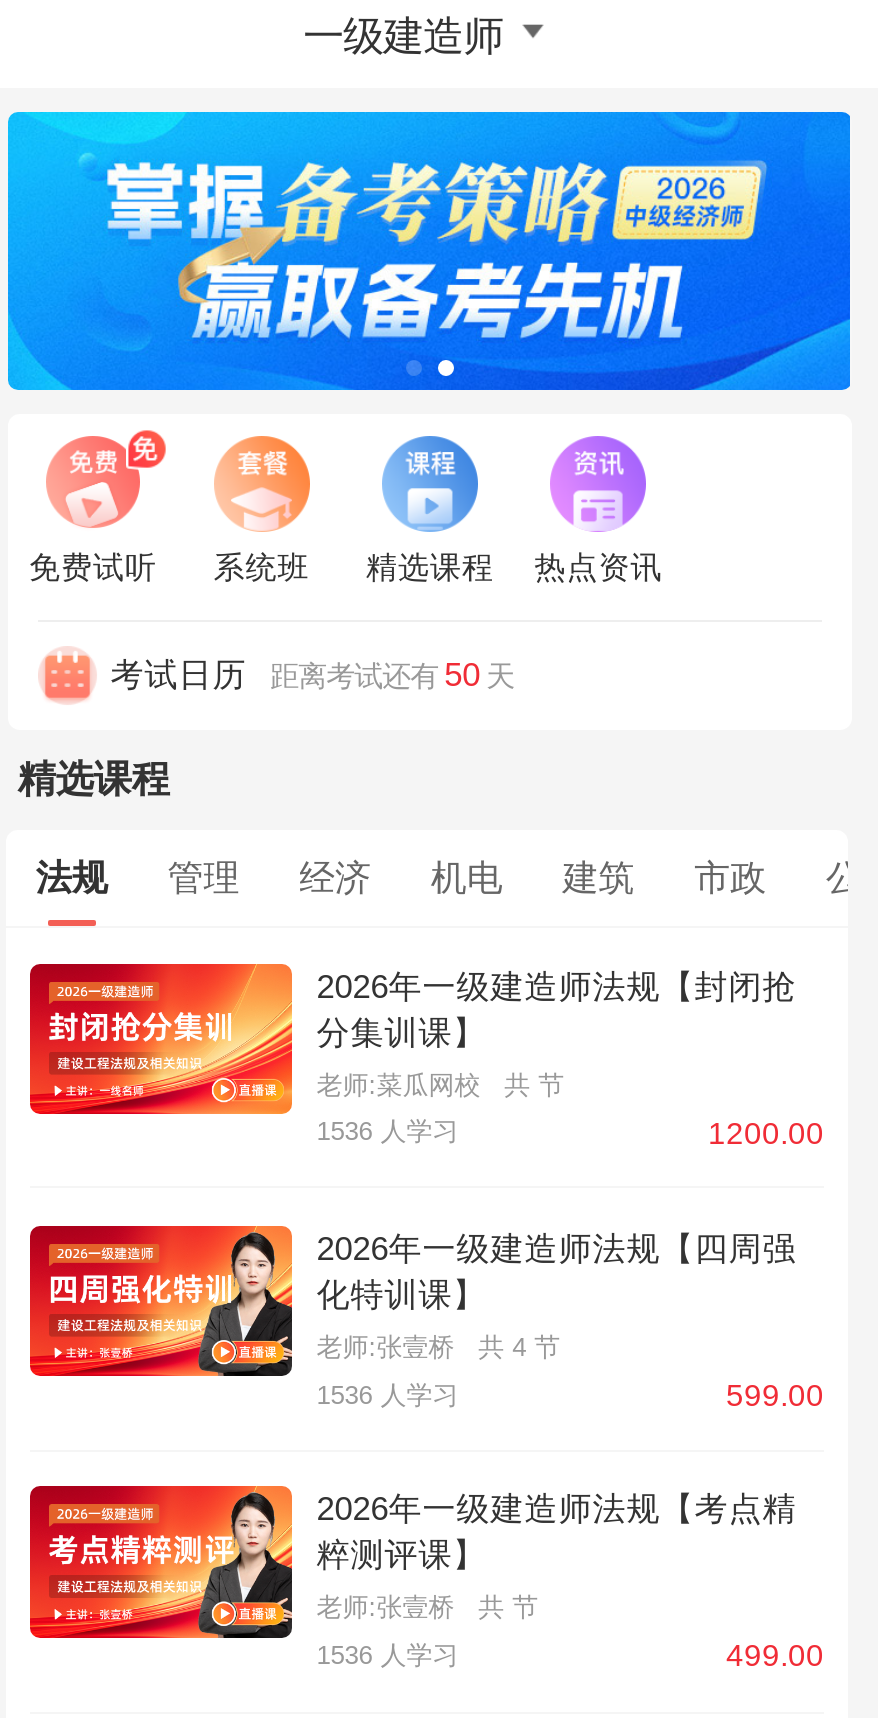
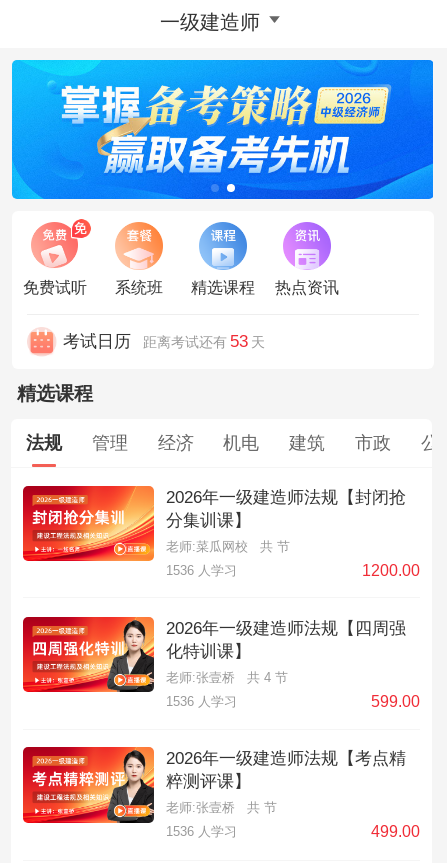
[270,657,514,695] 距离考试还有 50 天 -> [143,332,265,351] 距离考试还有 53 天

